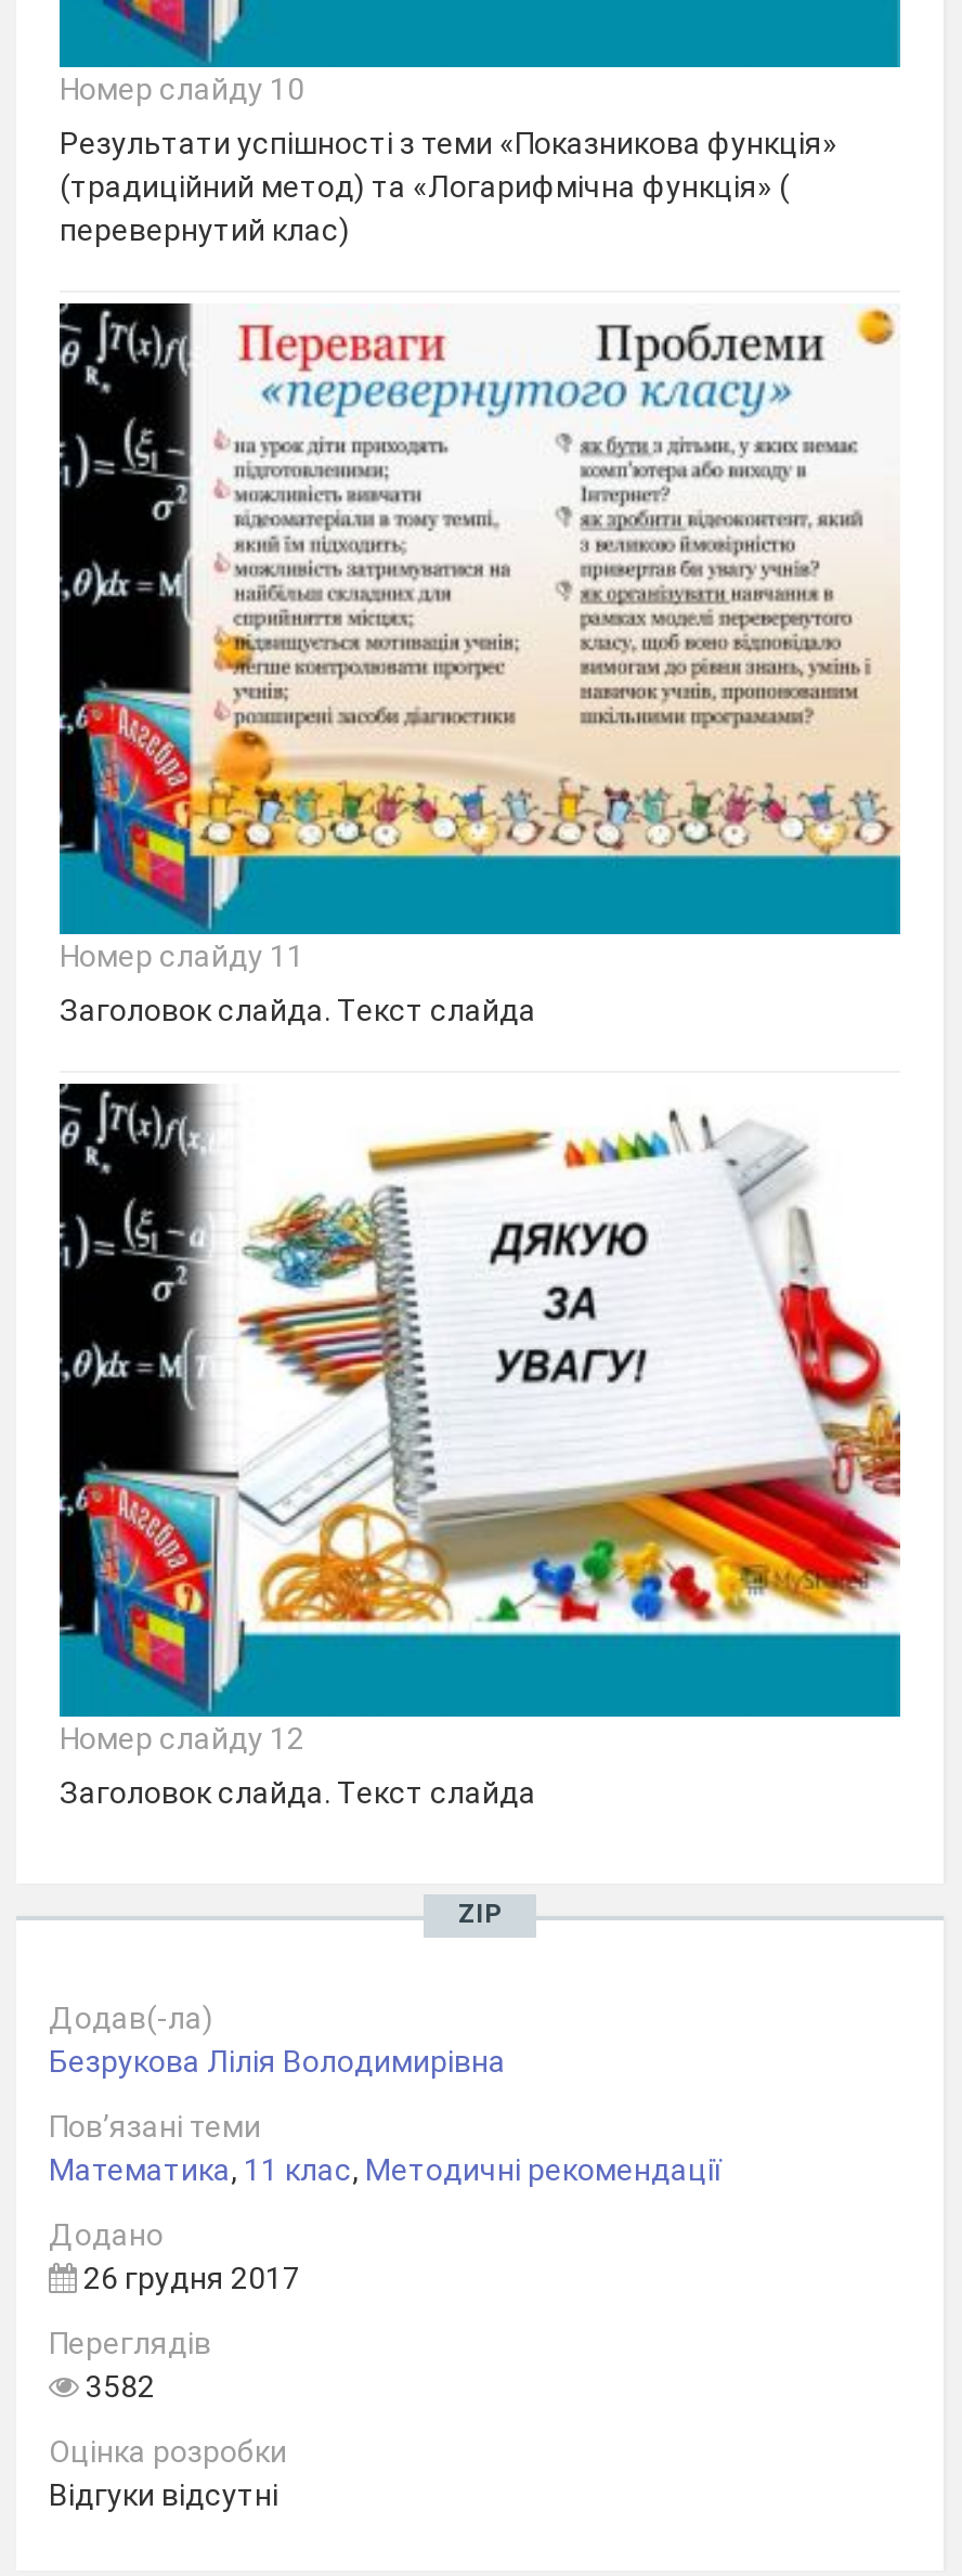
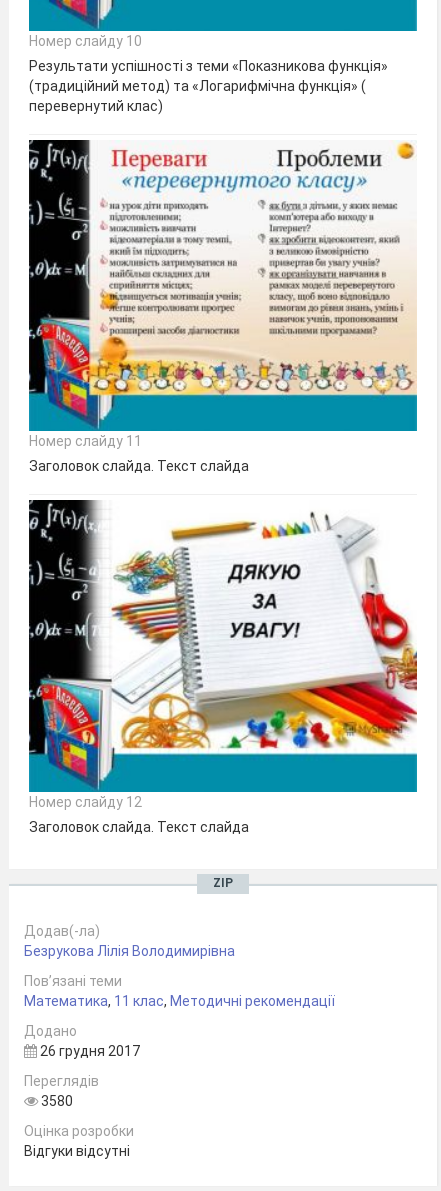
[79,2369,155,2404] 3582 -> [38,1093,73,1109] 3580

